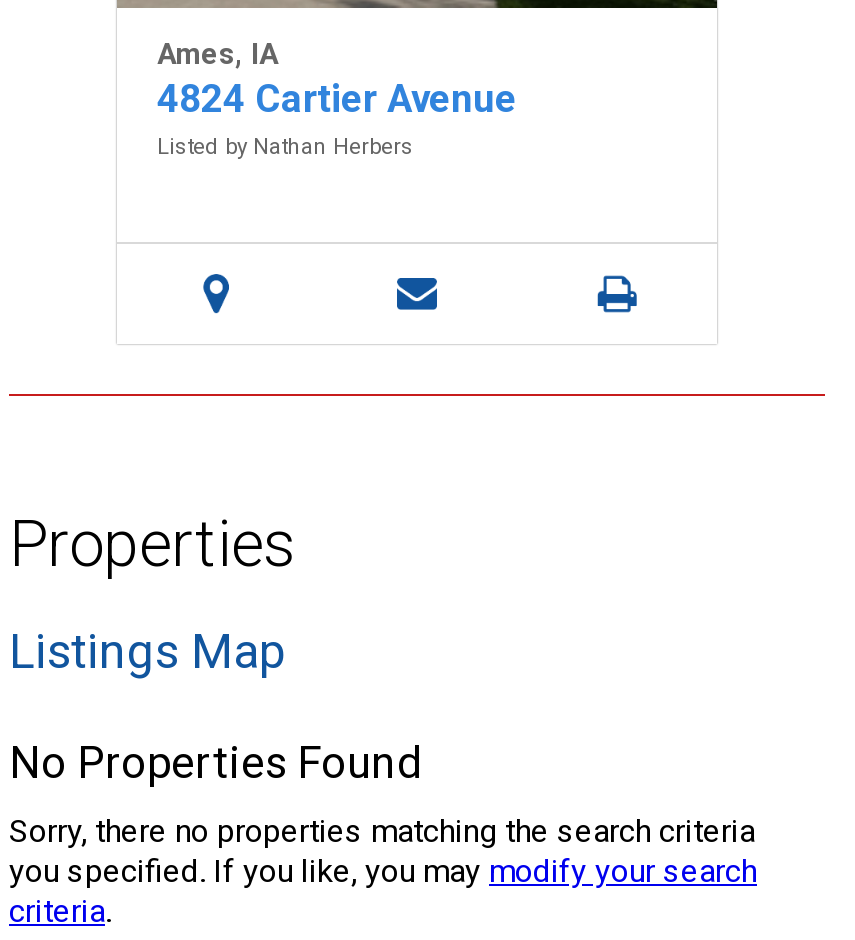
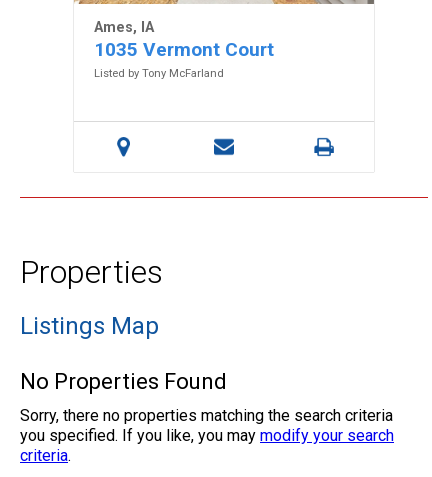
[157,76,517,160] 4824 Cartier Avenue | Listed by Nathan Herbers -> [94,38,274,80] 1035 Vermont Court | Listed by Tony McFarland

